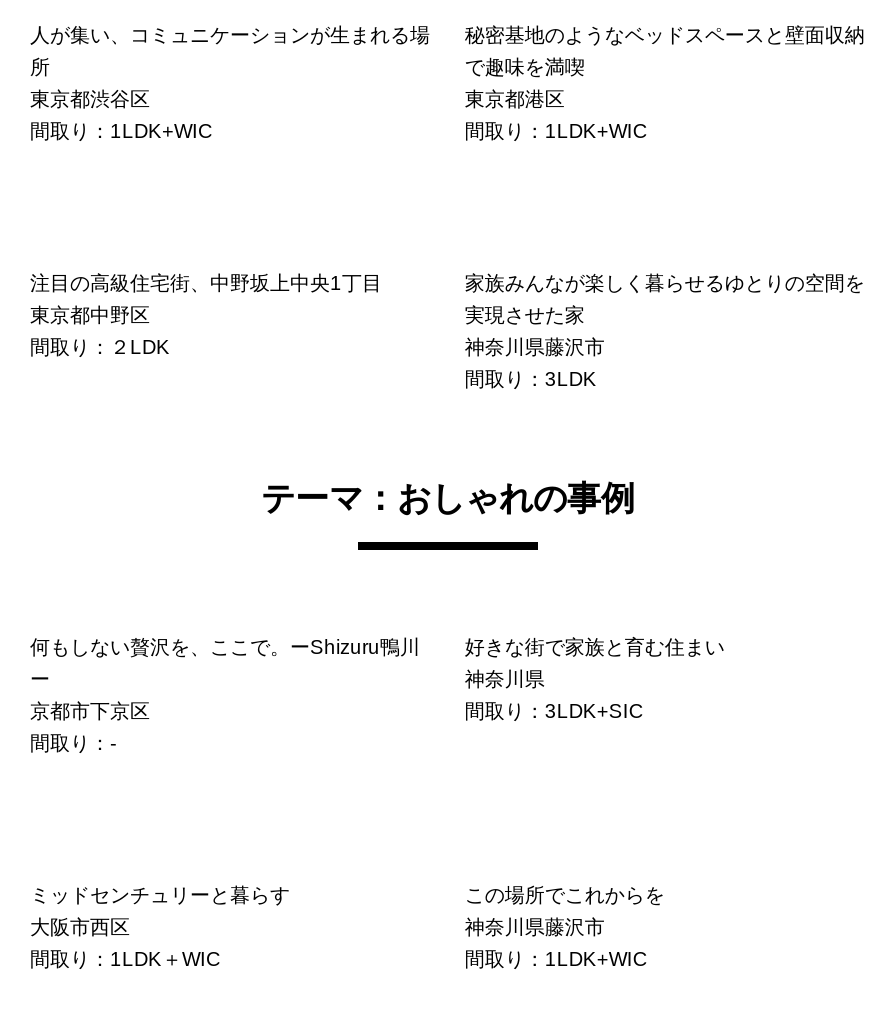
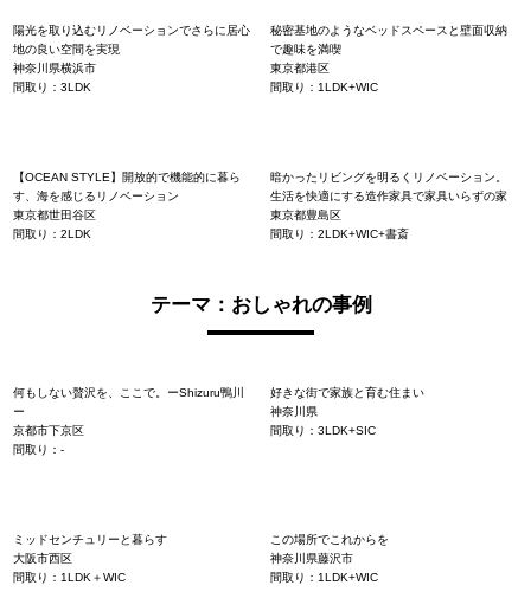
[30,23,430,45] 人が集い、コミュニケーションが生まれる場 -> [13,23,250,36] 陽光を取り込むリノベーションでさらに居心
[30,55,50,77] 所 -> [13,42,120,55] 地の良い空間を実現
[30,87,150,109] 東京都渋谷区 -> [13,61,96,74] 神奈川県横浜市
[30,119,212,141] 間取り：1LDK+WIC -> [13,80,91,93] 間取り：3LDK
[30,271,382,357] 注目の高級住宅街、中野坂上中央1丁目 | 東京都中野区 | 間取り：２LDK -> [13,170,241,240] 【OCEAN STYLE】開放的で機能的に暮ら | す、海を感じるリノベーション | 東京都世田谷区 | 間取り：2LDK
[465,271,865,389] 家族みんなが楽しく暮らせるゆとりの空間を | 実現させた家 | 神奈川県藤沢市 | 間取り：3LDK -> [271,170,508,240] 暗かったリビングを明るくリノベーション。 | 生活を快適にする造作家具で家具いらずの家 | 東京都豊島区 | 間取り：2LDK+WIC+書斎

